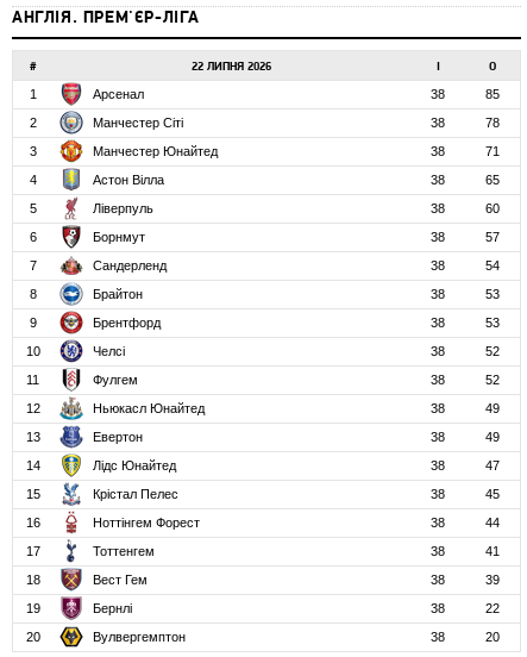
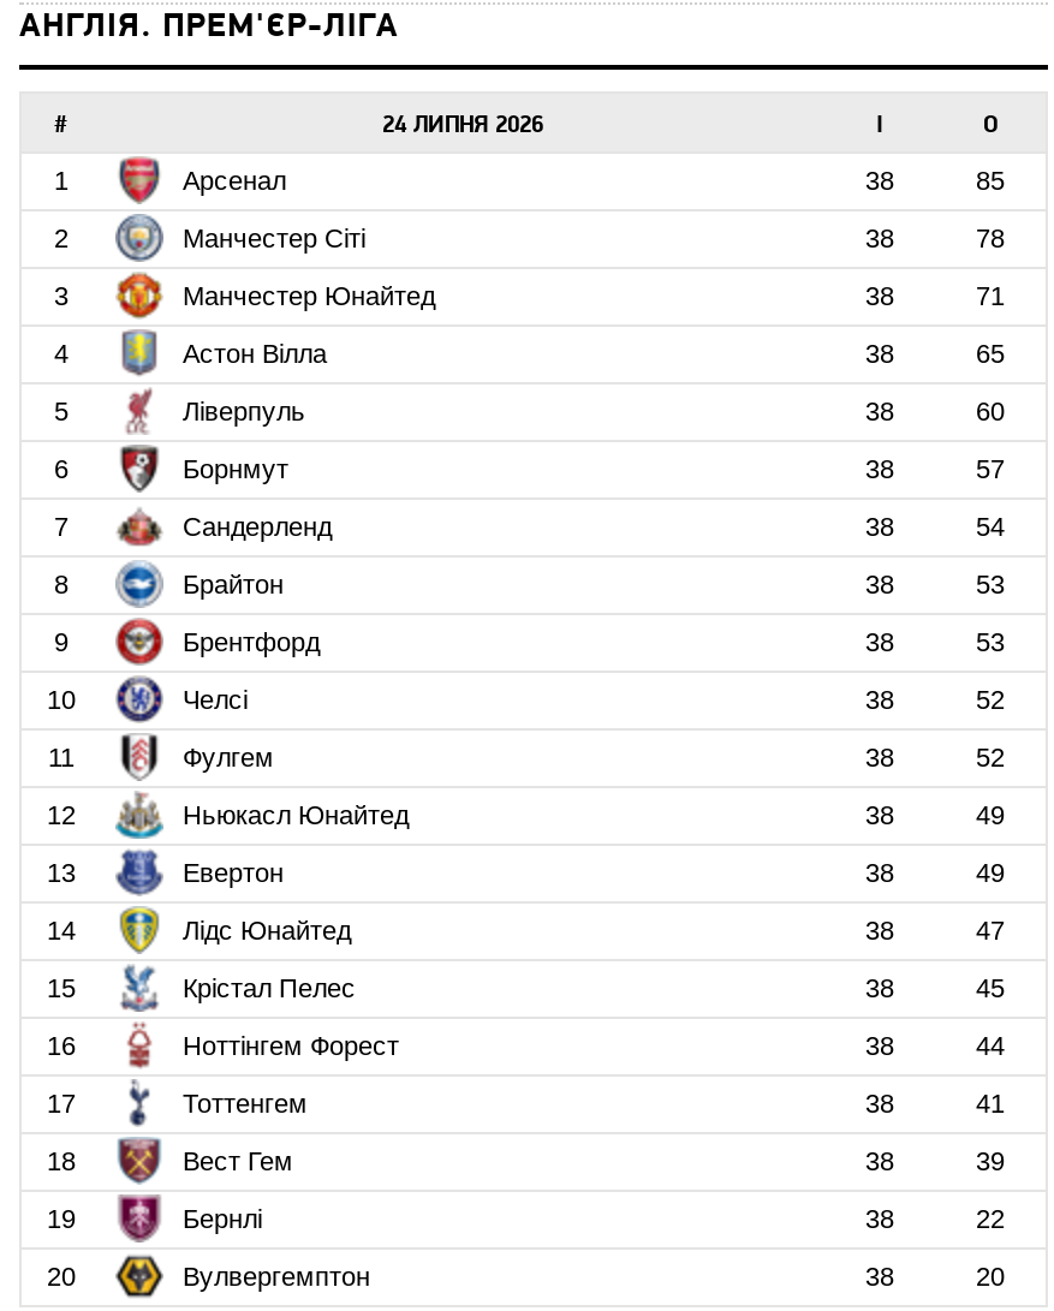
[192,61,271,74] 22 ЛИПНЯ 2026 -> [382,114,543,140] 24 ЛИПНЯ 2026

